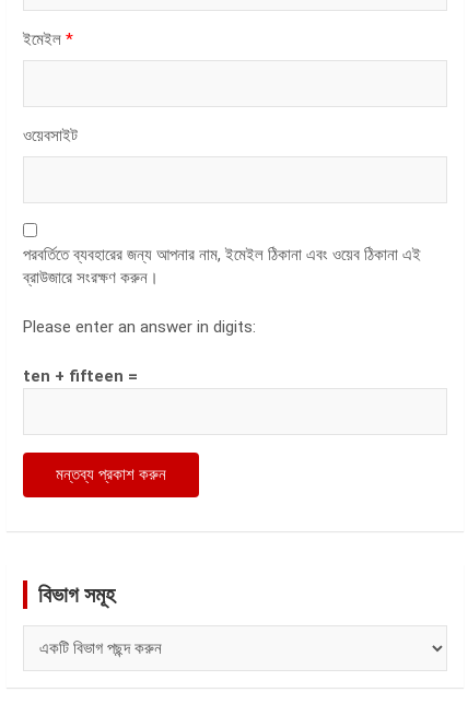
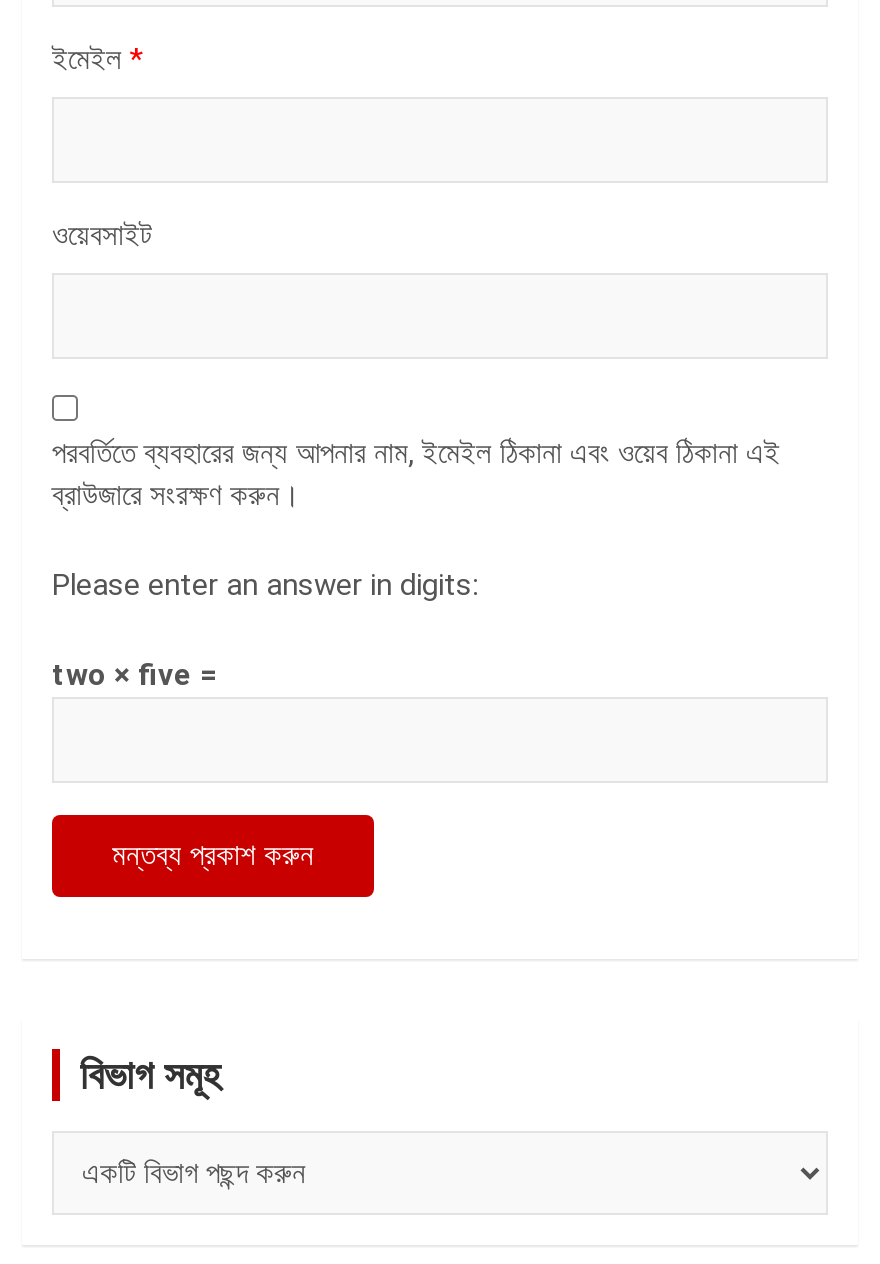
[23,366,138,386] ten + fifteen = -> [52,657,218,693] two × five =

